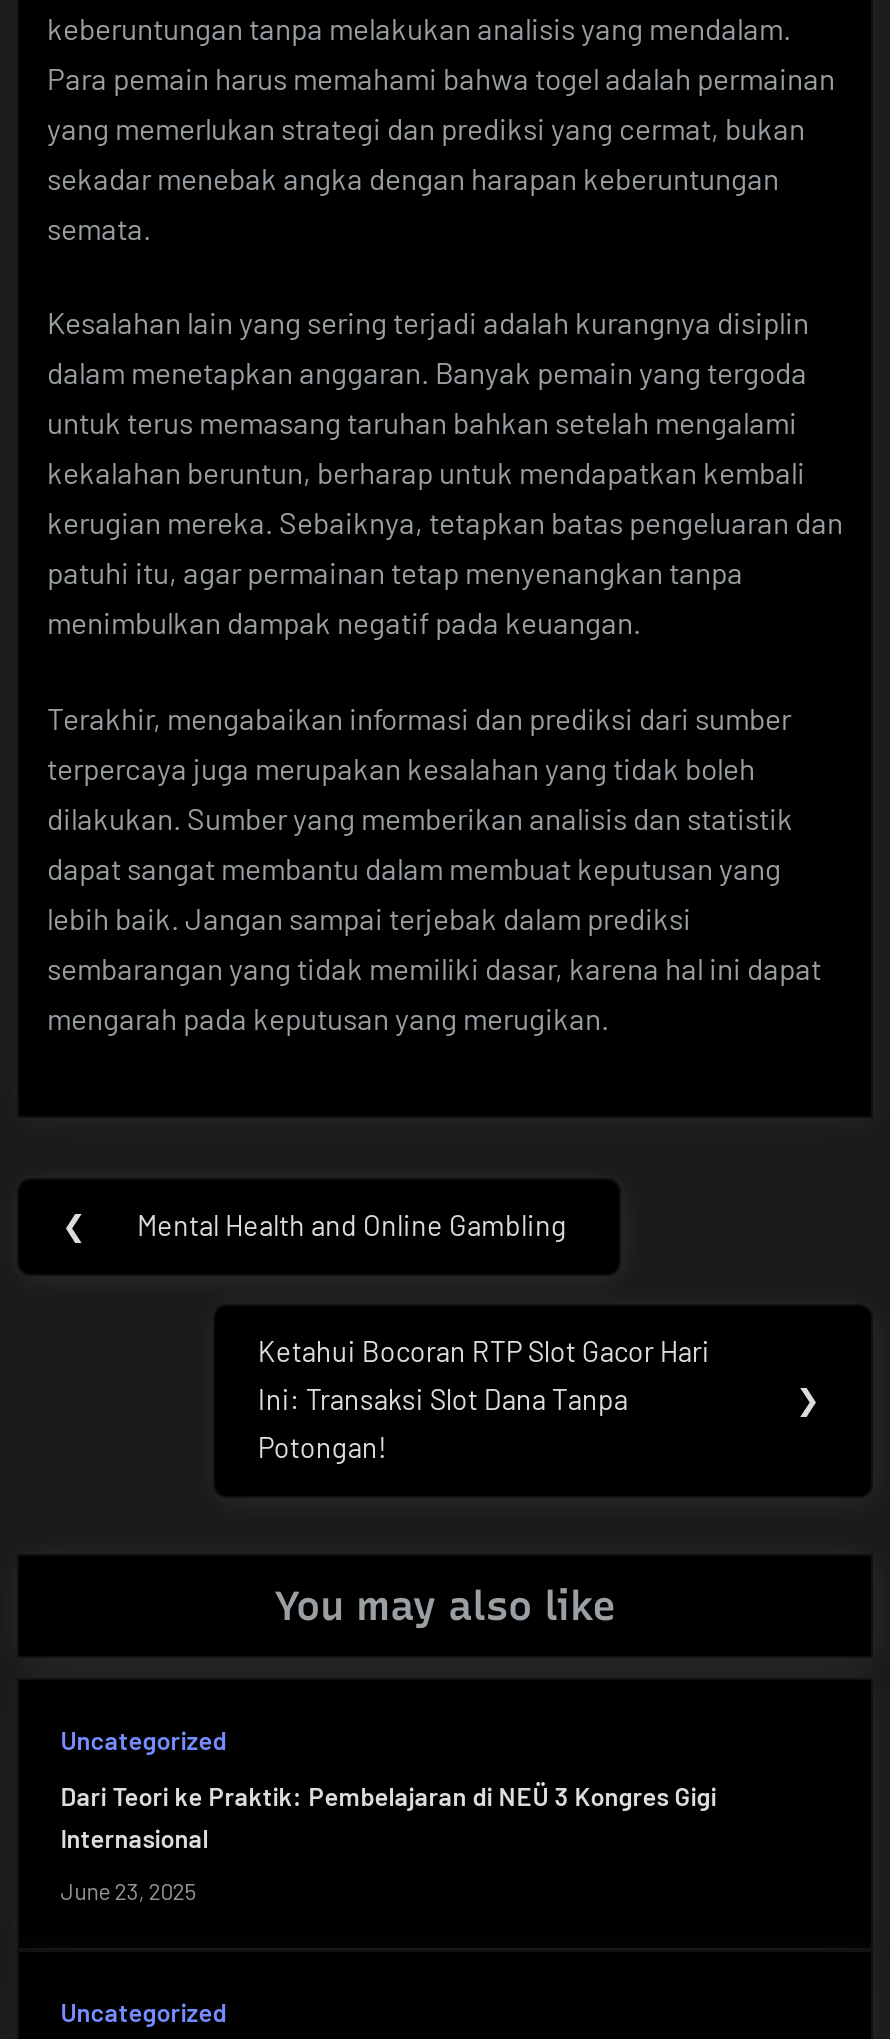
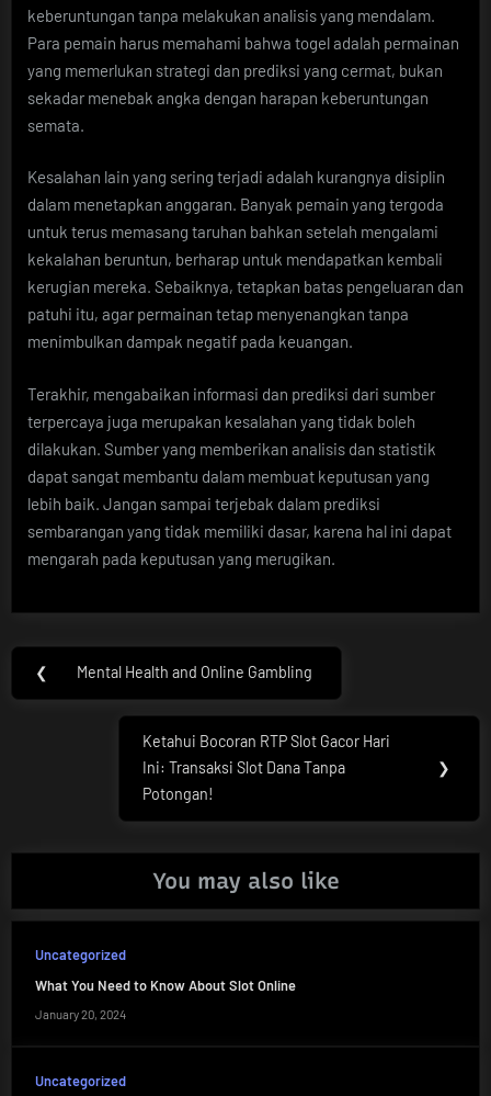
[61,1779,717,1853] Dari Teori ke Praktik: Pembelajaran di NEÜ 3 Kongres Gigi | Internasional -> [35,976,296,993] What You Need to Know About Slot Online
[61,1878,197,1904] June 23, 2025 -> [35,1007,126,1022] January 20, 2024

